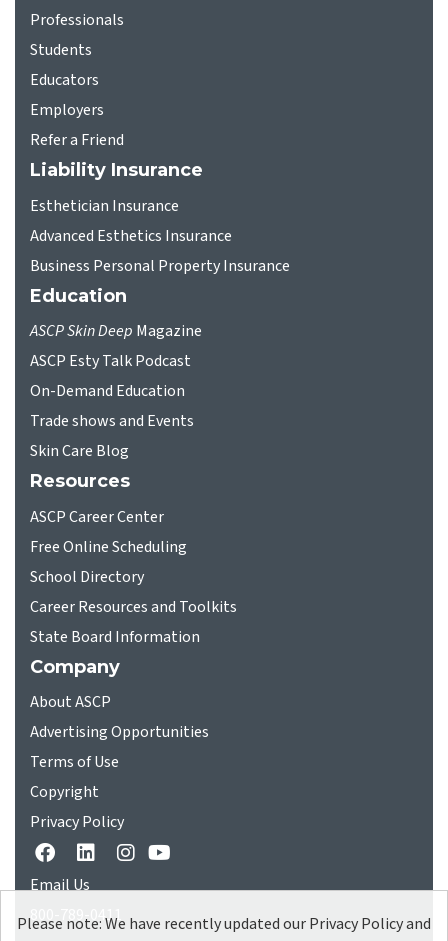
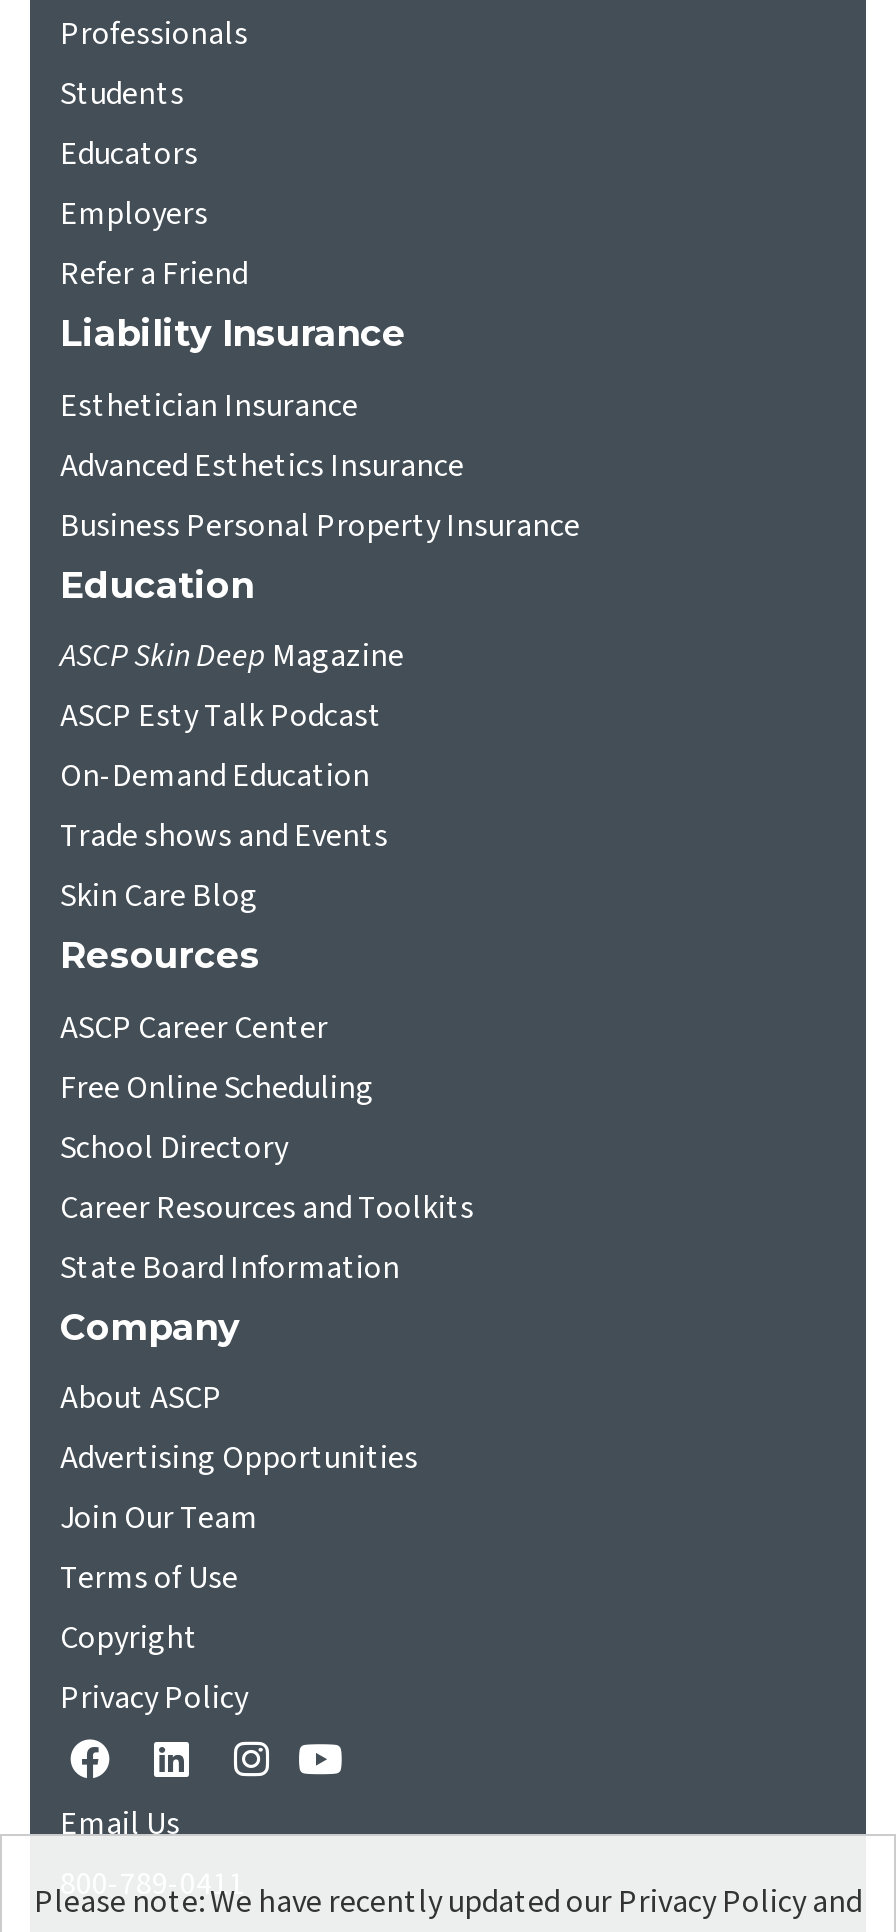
none -> [60,1496,258,1540] Join Our Team

